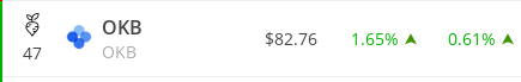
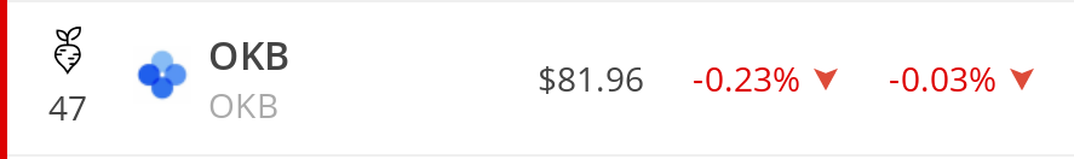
[265,27,317,50] $82.76 -> [538,55,644,101] $81.96
[351,27,404,50] 1.65% -> [693,55,811,101] -0.23%
[448,27,501,50] 0.61% -> [889,55,1007,101] -0.03%

